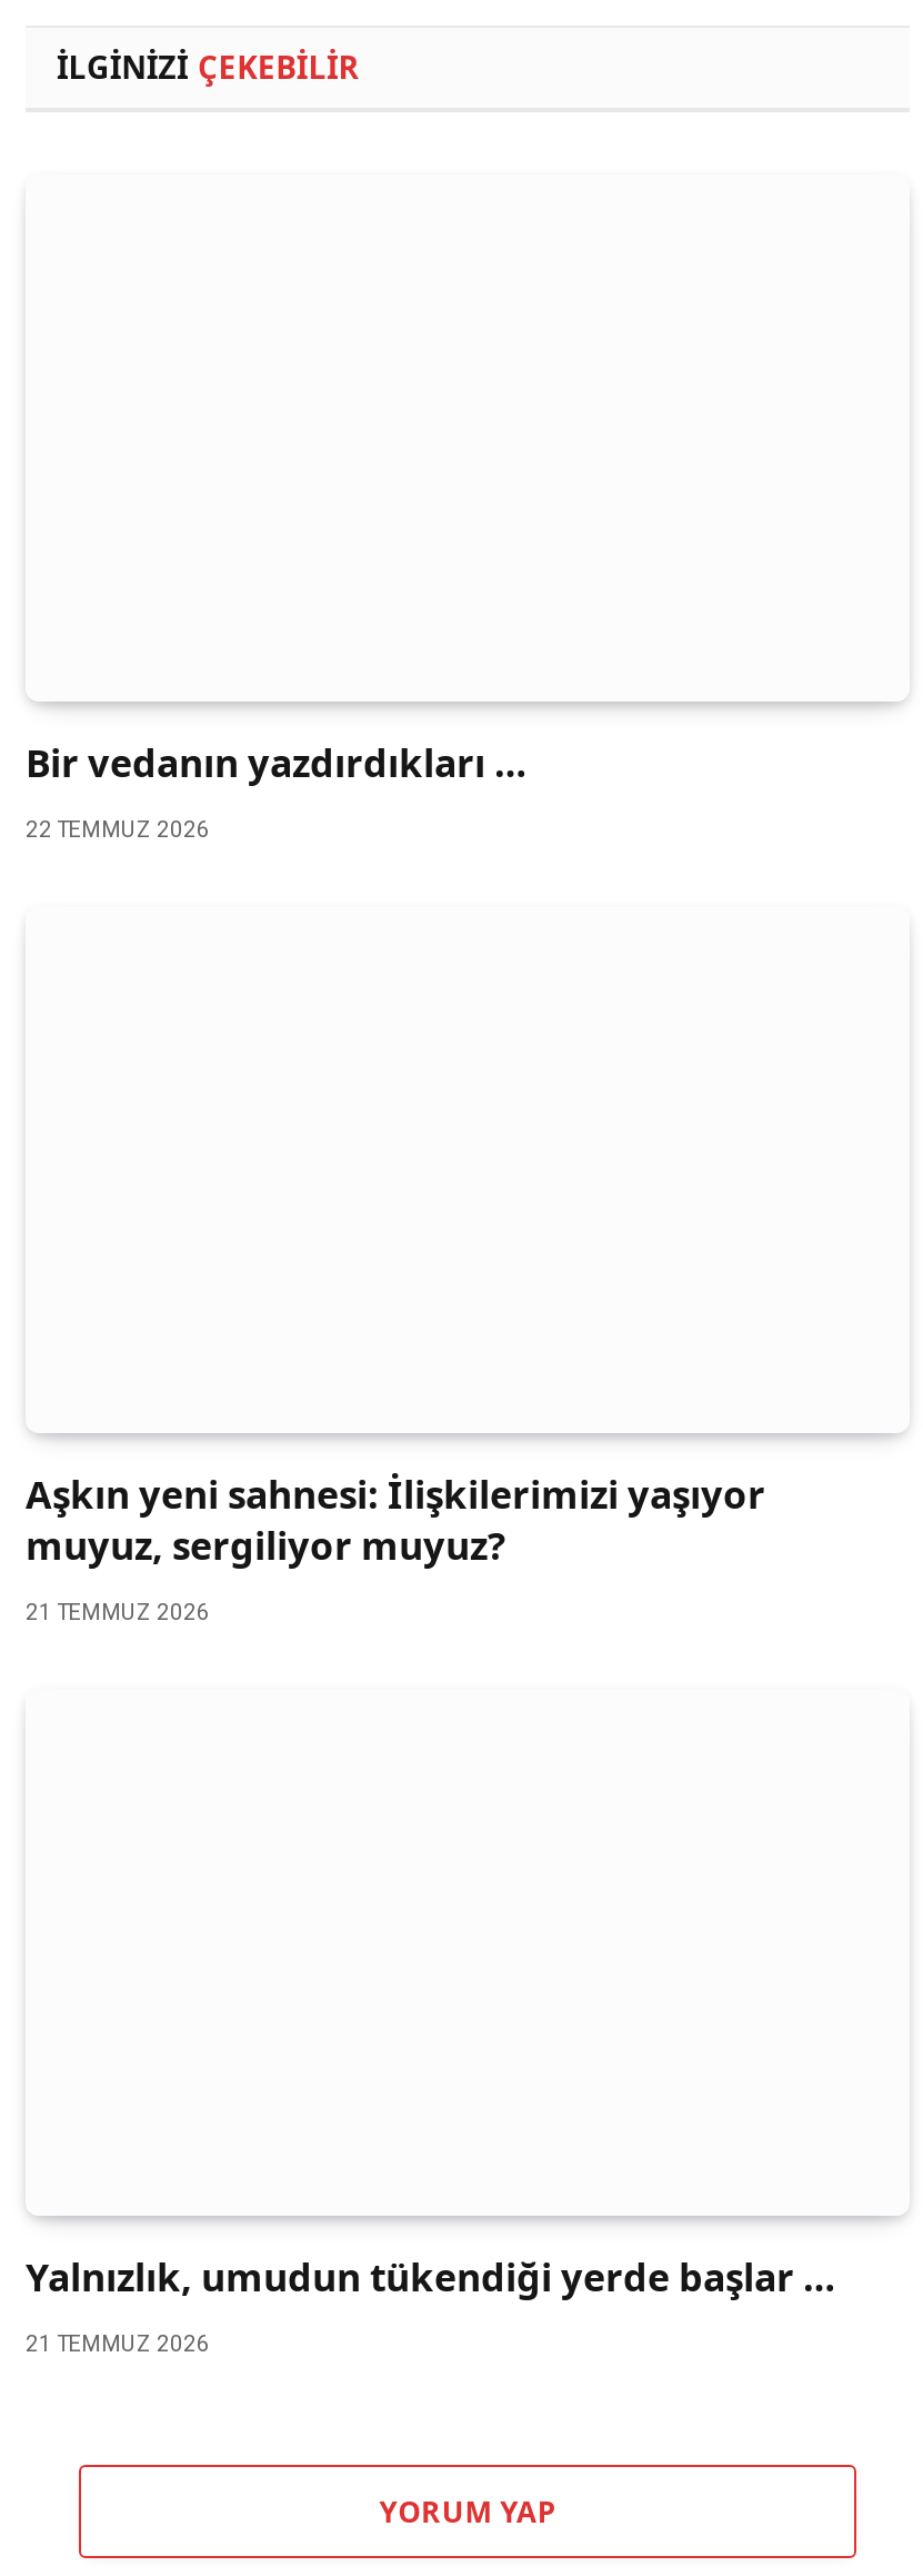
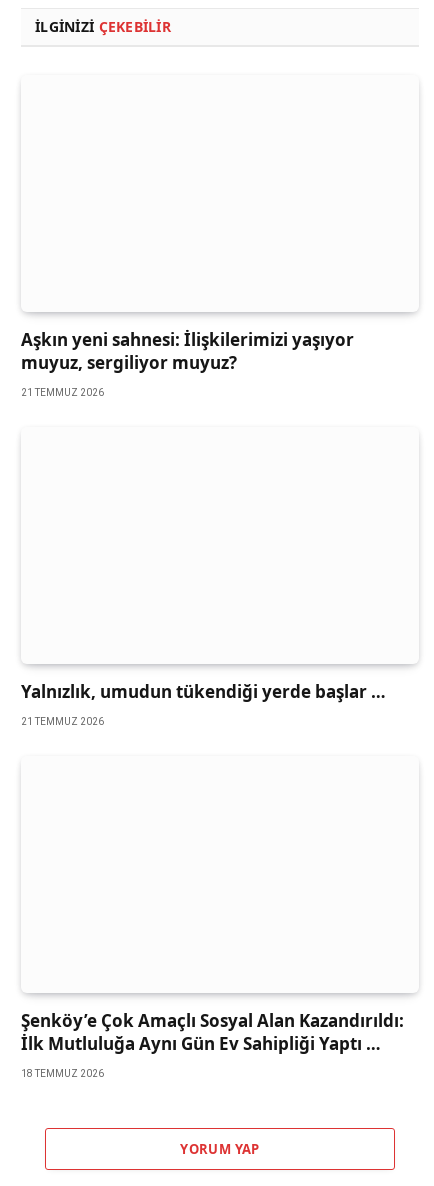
[26,736,528,841] Bir vedanın yazdırdıkları … | 22 TEMMUZ 2026 -> none
moved [26,1468,836,2354] -> [21,328,386,727]: Aşkın yeni sahnesi: İlişkilerimizi yaşıyor | muyuz, sergiliyor muyuz? | 21 TEMMUZ 2026 | Yalnızlık, umudun tükendiği yerde başlar … | 21 TEMMUZ 2026
none -> [21,1009,404,1079] Şenköy’e Çok Amaçlı Sosyal Alan Kazandırıldı: | İlk Mutluluğa Aynı Gün Ev Sahipliği Yaptı … | 18 TEMMUZ 2026

